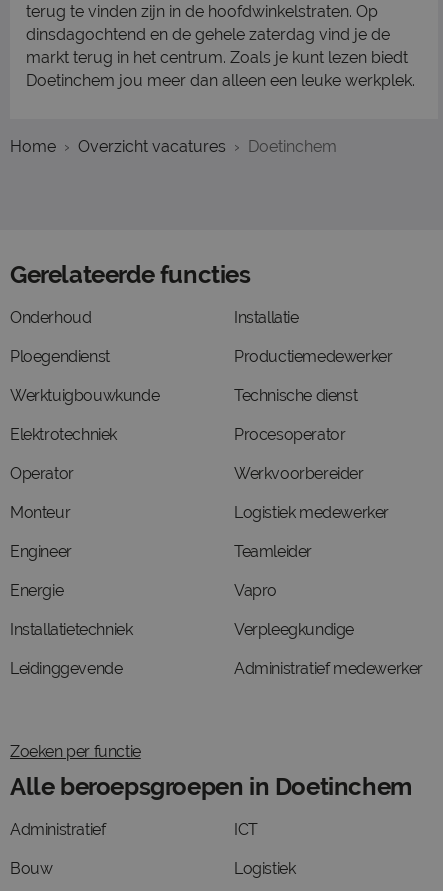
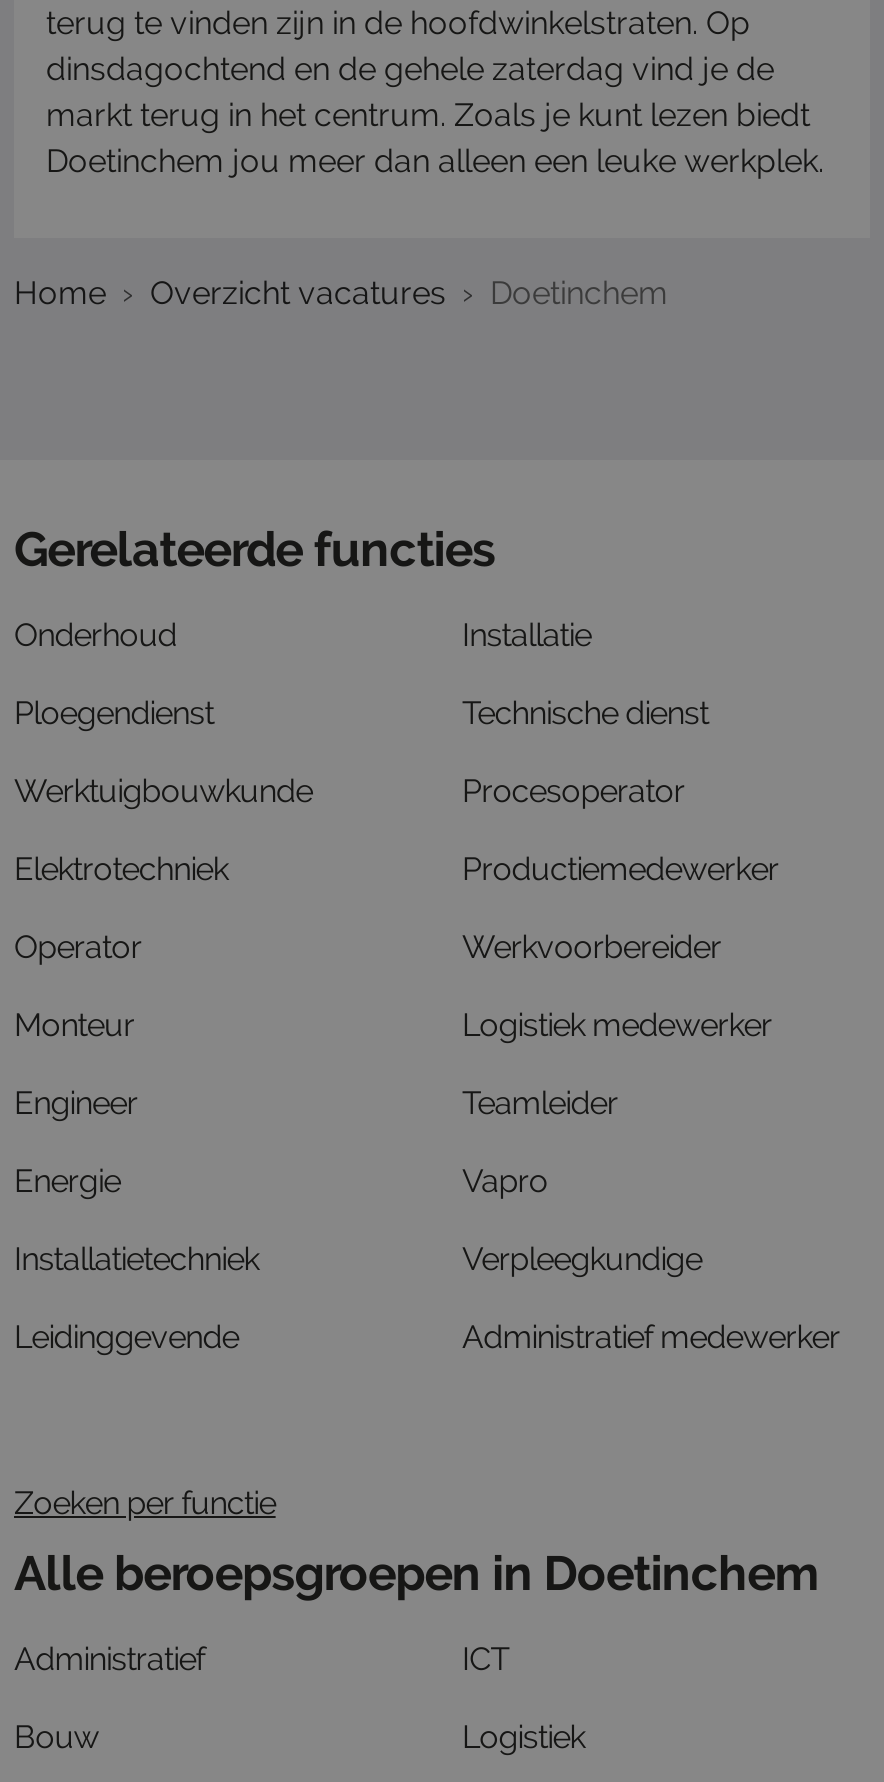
moved [234,347,392,366] -> [462,850,779,888]: Productiemedewerker
moved [234,386,357,444] -> [462,694,708,810]: Technische dienst | Procesoperator

